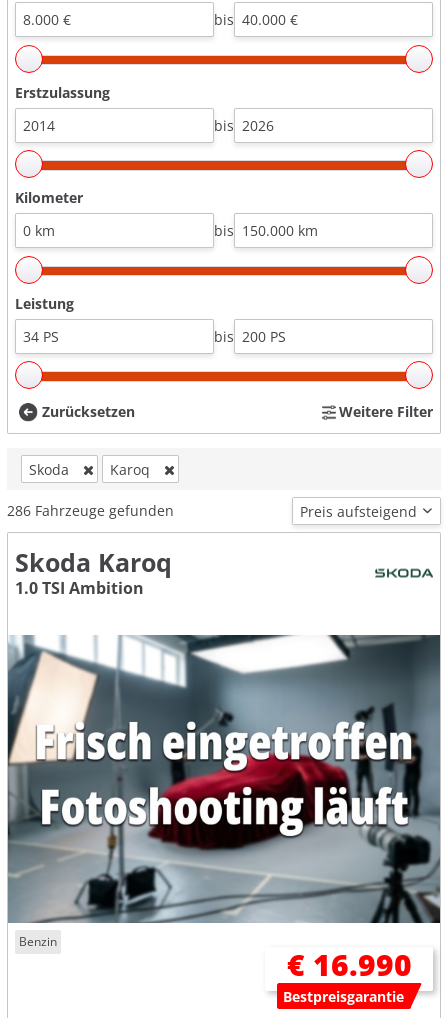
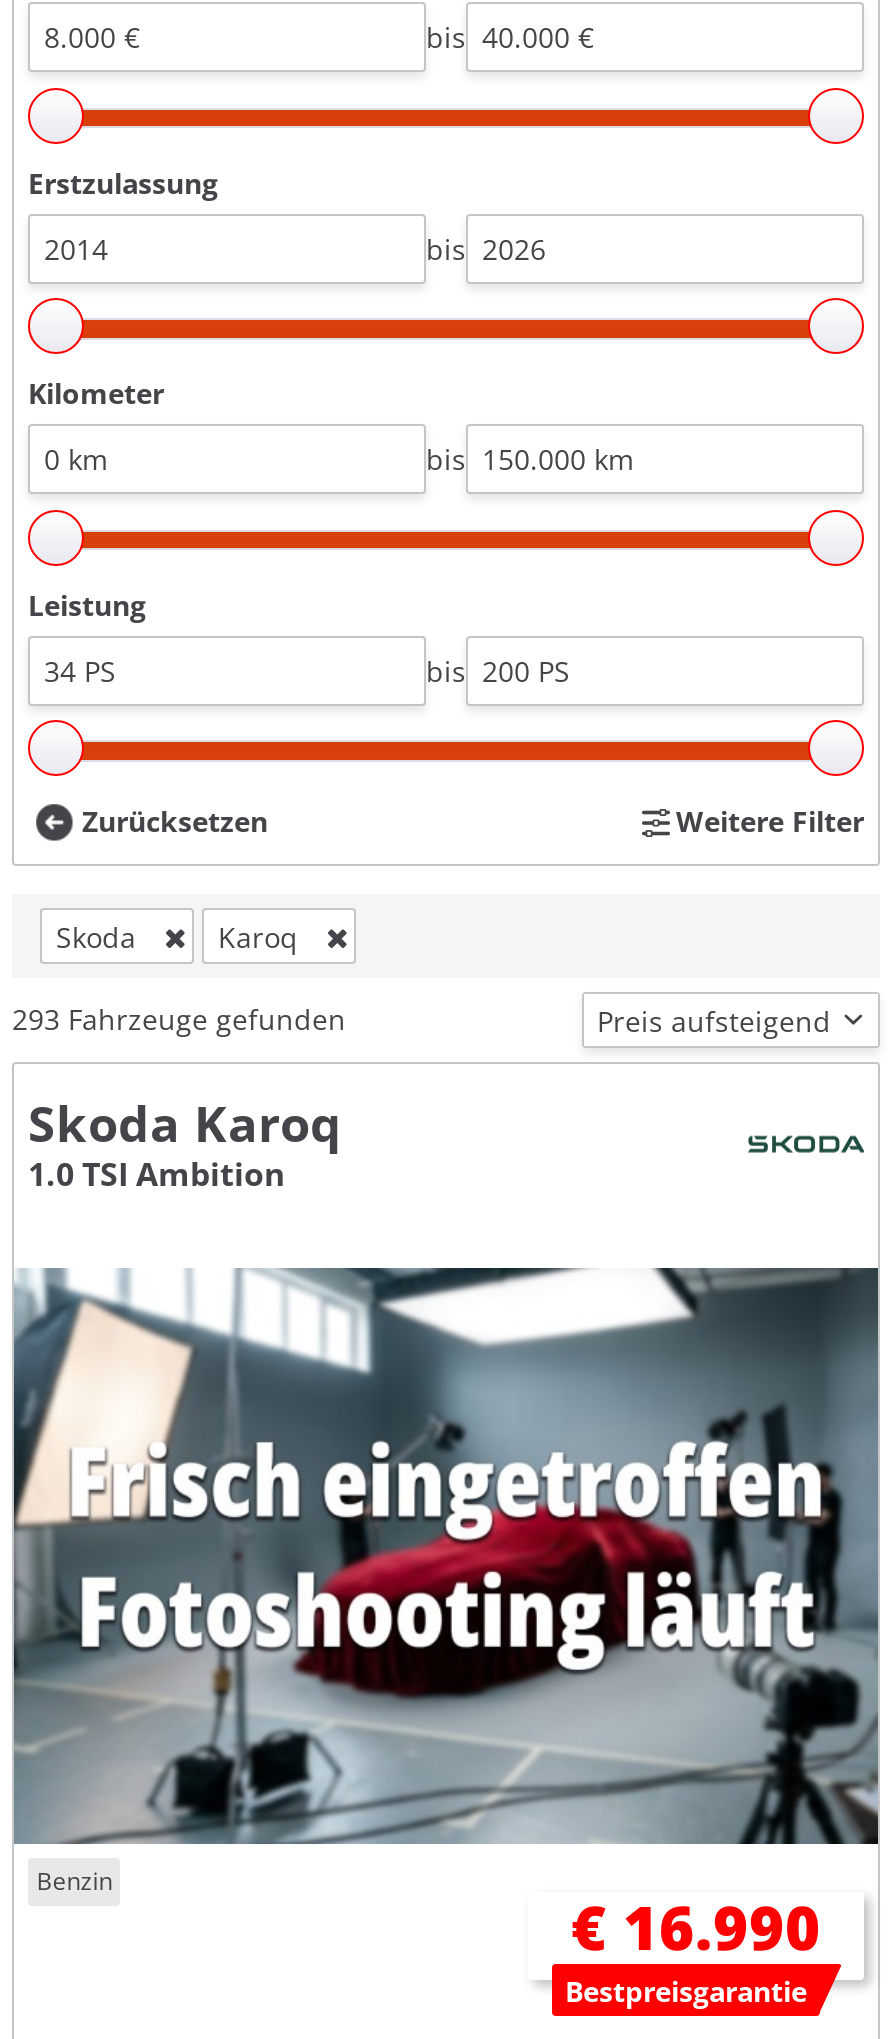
[7,501,174,520] 286 Fahrzeuge gefunden -> [12,1001,346,1039] 293 Fahrzeuge gefunden

